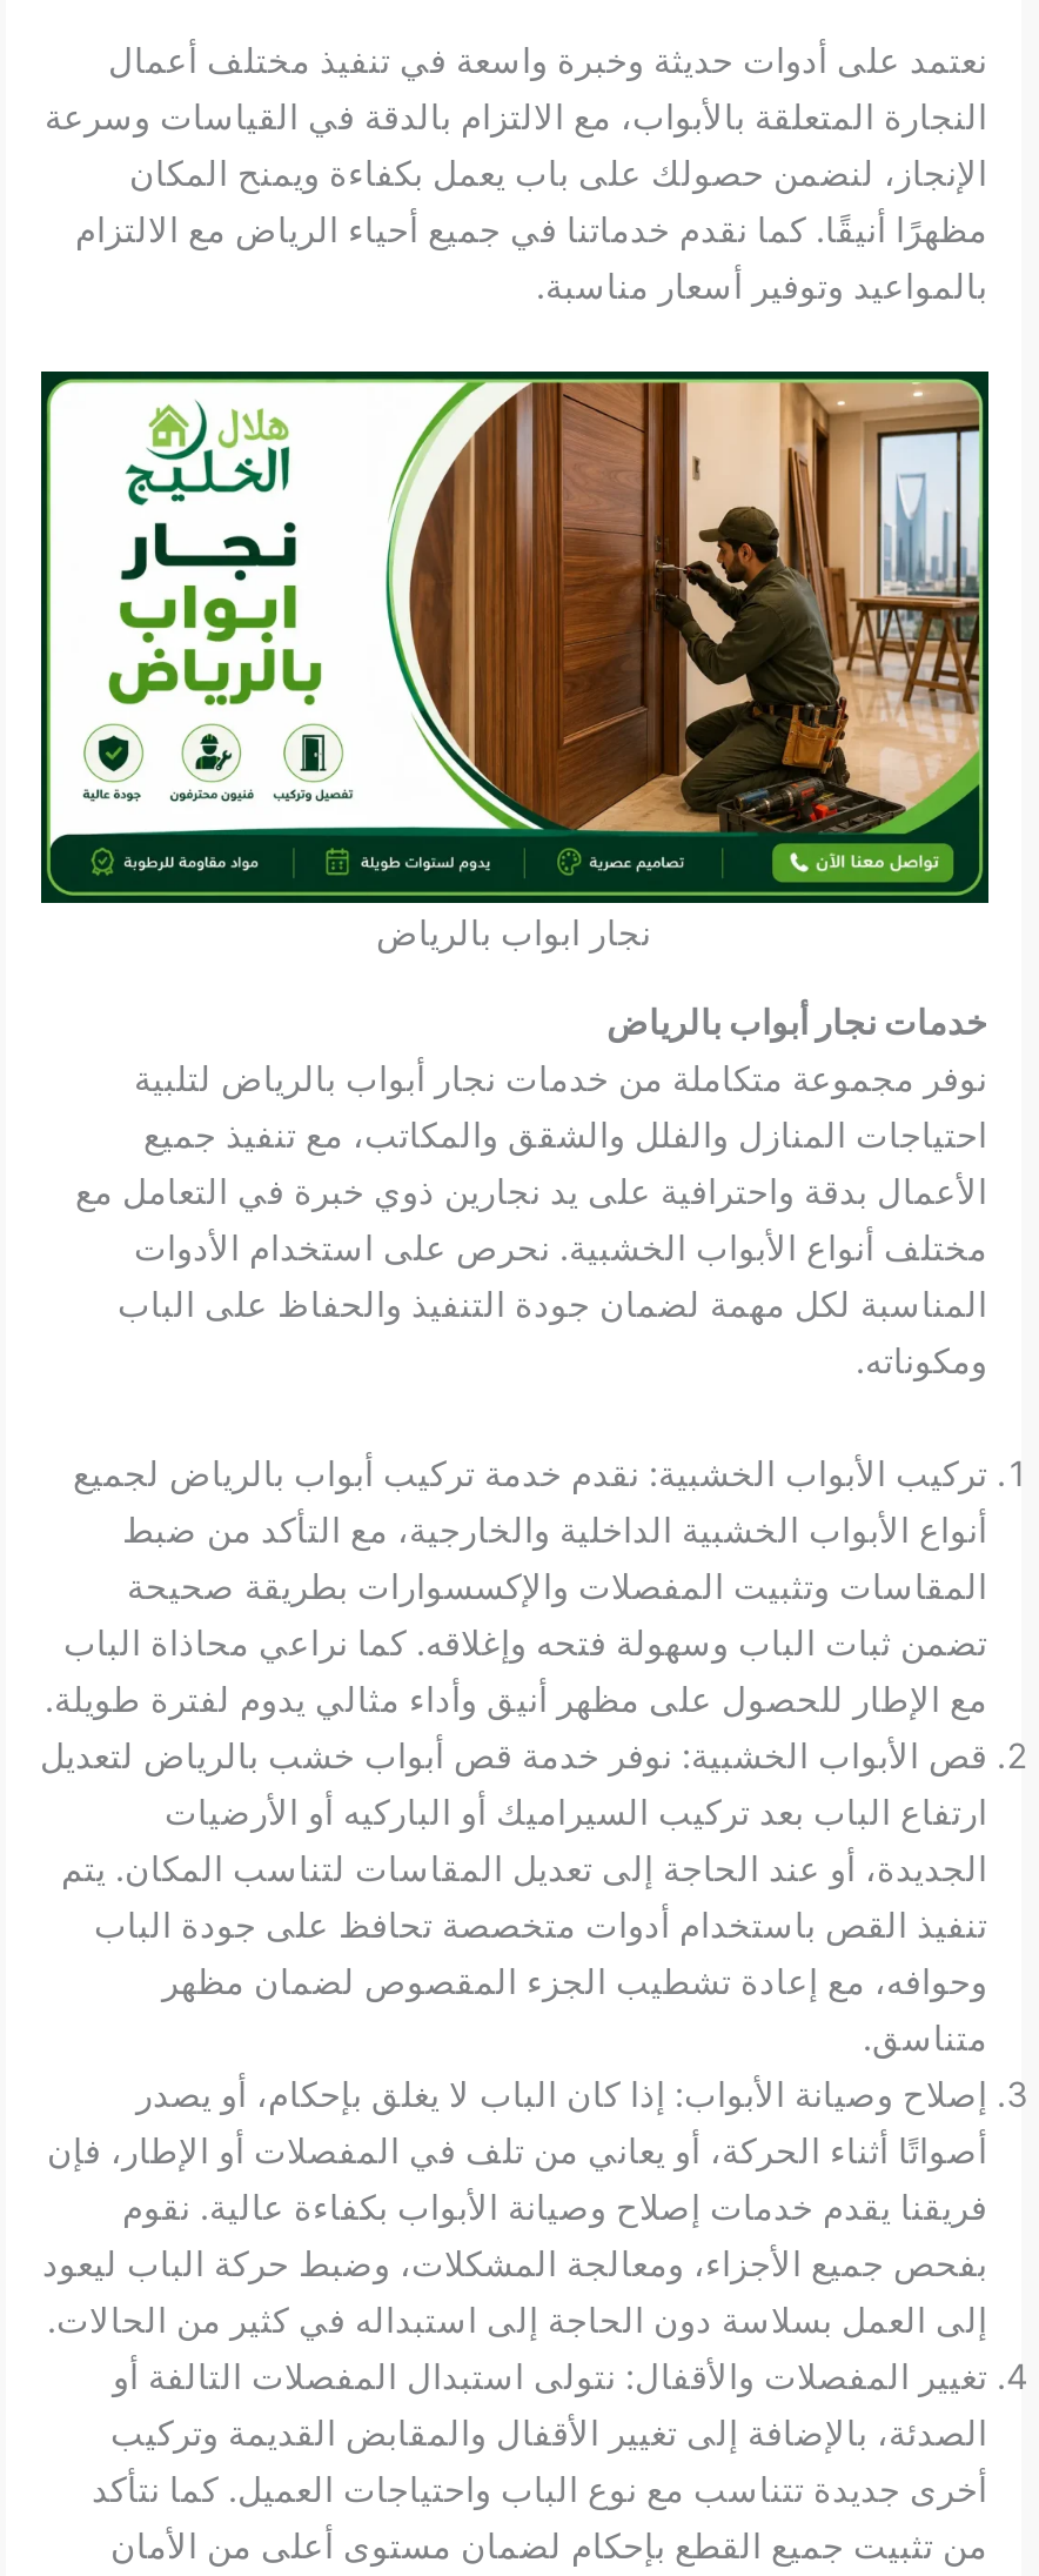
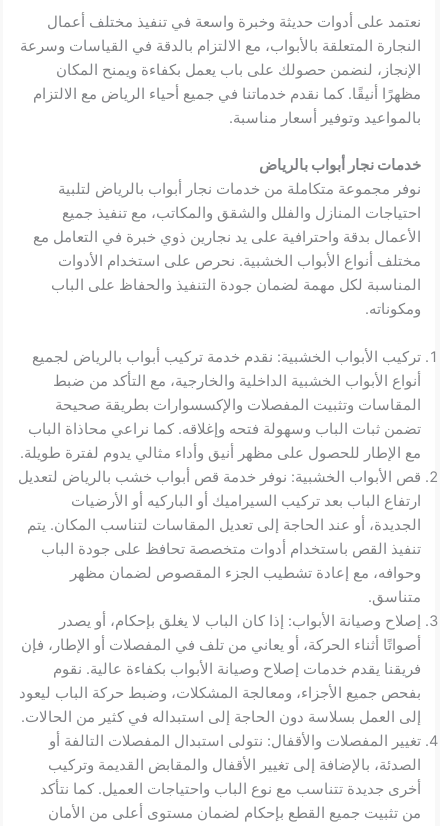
[39,369,991,953] [image] | نجار ابواب بالرياض -> none

